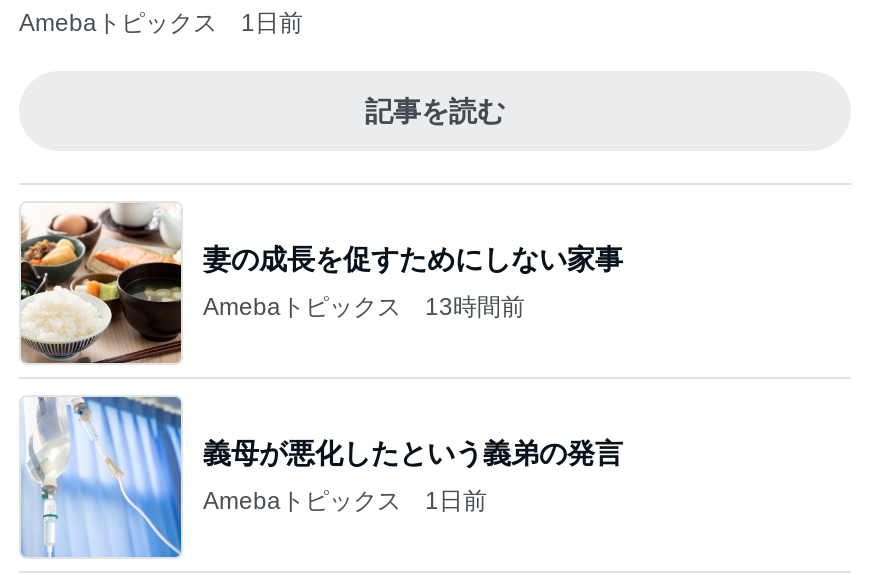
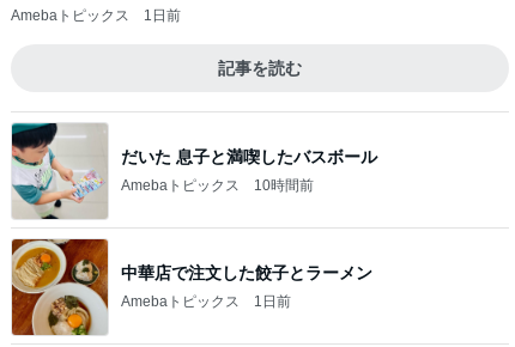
[19,203,623,365] [image] | 妻の成長を促すためにしない家事 -> [11,122,377,219] [image] | だいた 息子と満喫したバスボール
[203,292,525,320] Amebaトピックス 13時間前 -> [121,176,314,193] Amebaトピックス 10時間前
[19,395,623,559] [image] | 義母が悪化したという義弟の発言 -> [11,238,372,336] [image] | 中華店で注文した餃子とラーメン

